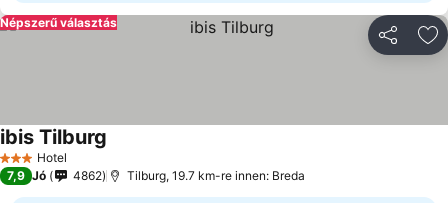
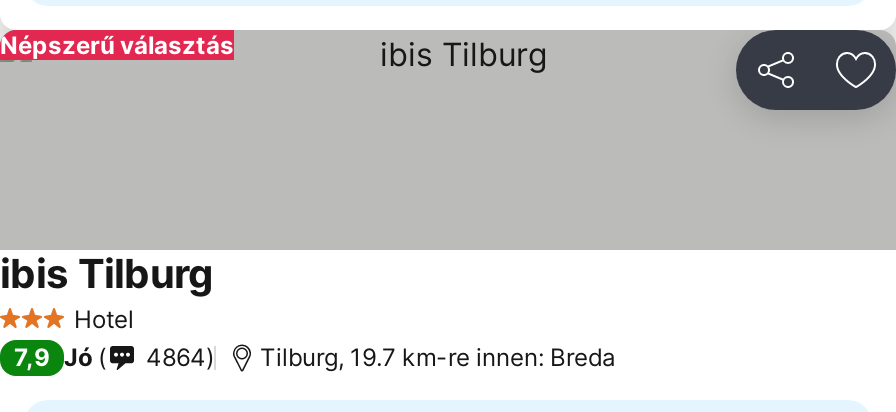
[73,168,102,183] 4862 -> [146,342,206,372] 4864

